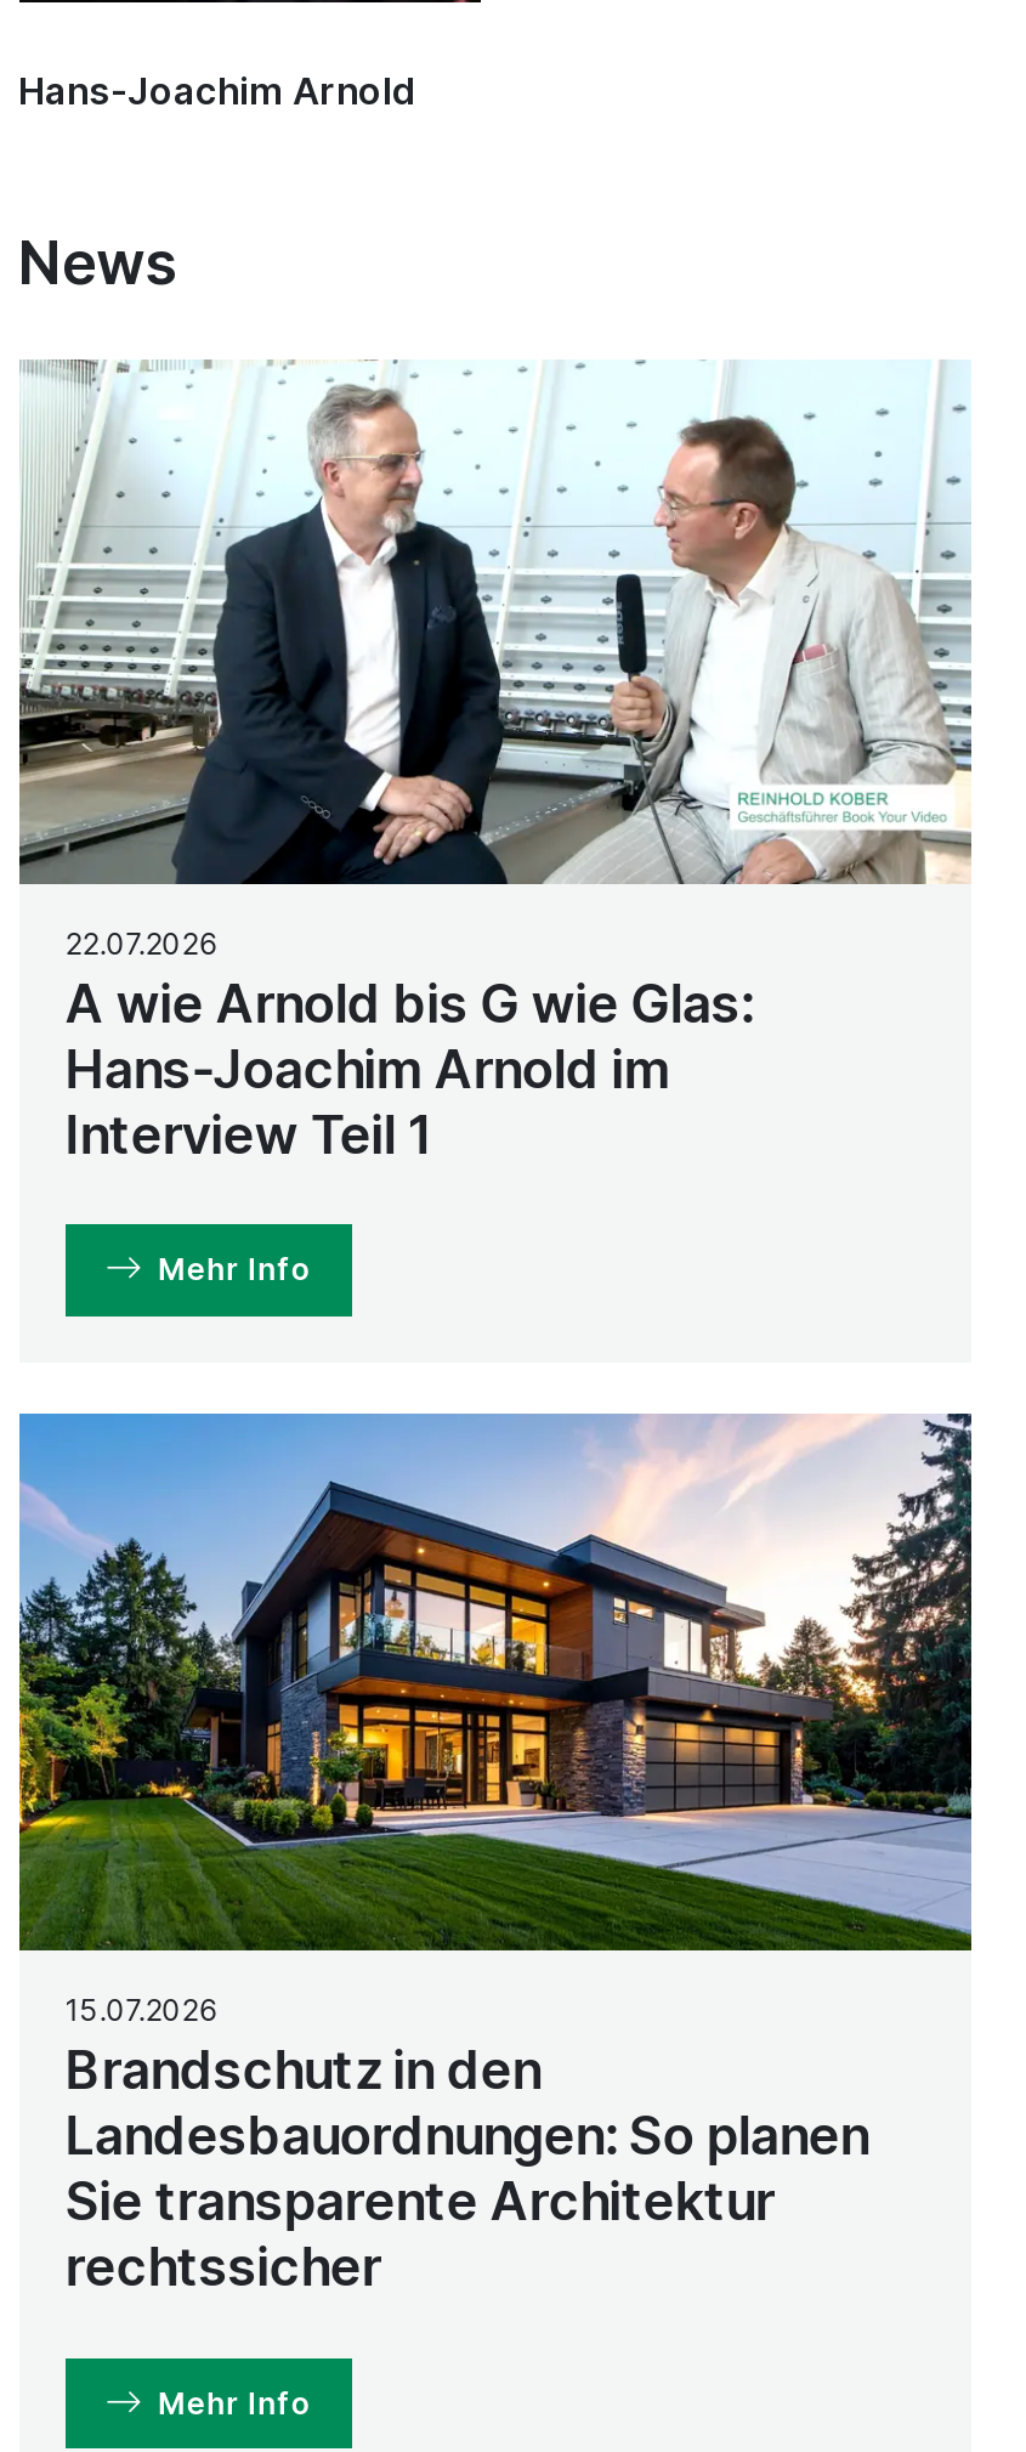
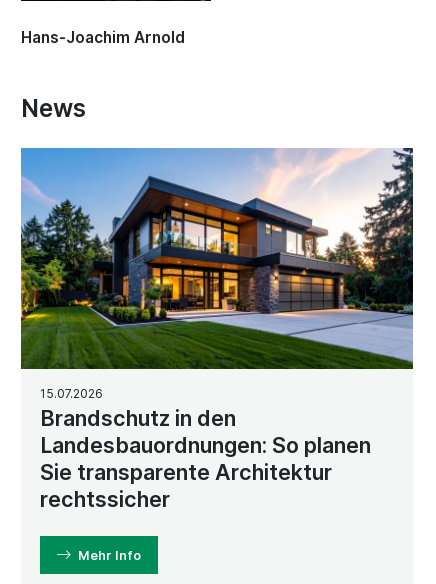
[19,359,974,1289] [image] | 22.07.2026 | A wie Arnold bis G wie Glas: | Hans-Joachim Arnold im | Interview Teil 1 | Mehr Info -> none

